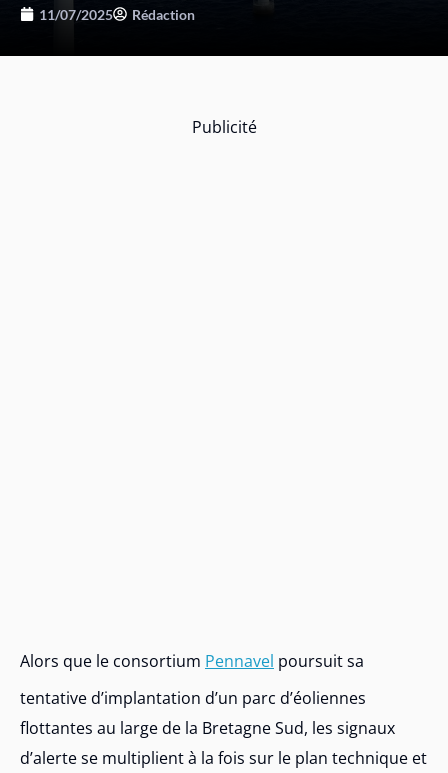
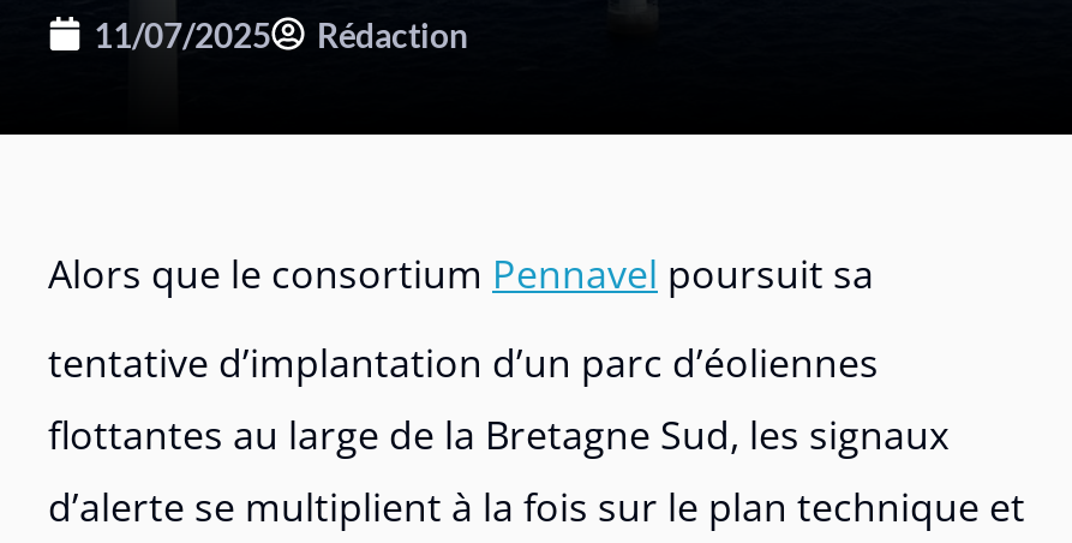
[191,116,256,138] Publicité -> none

